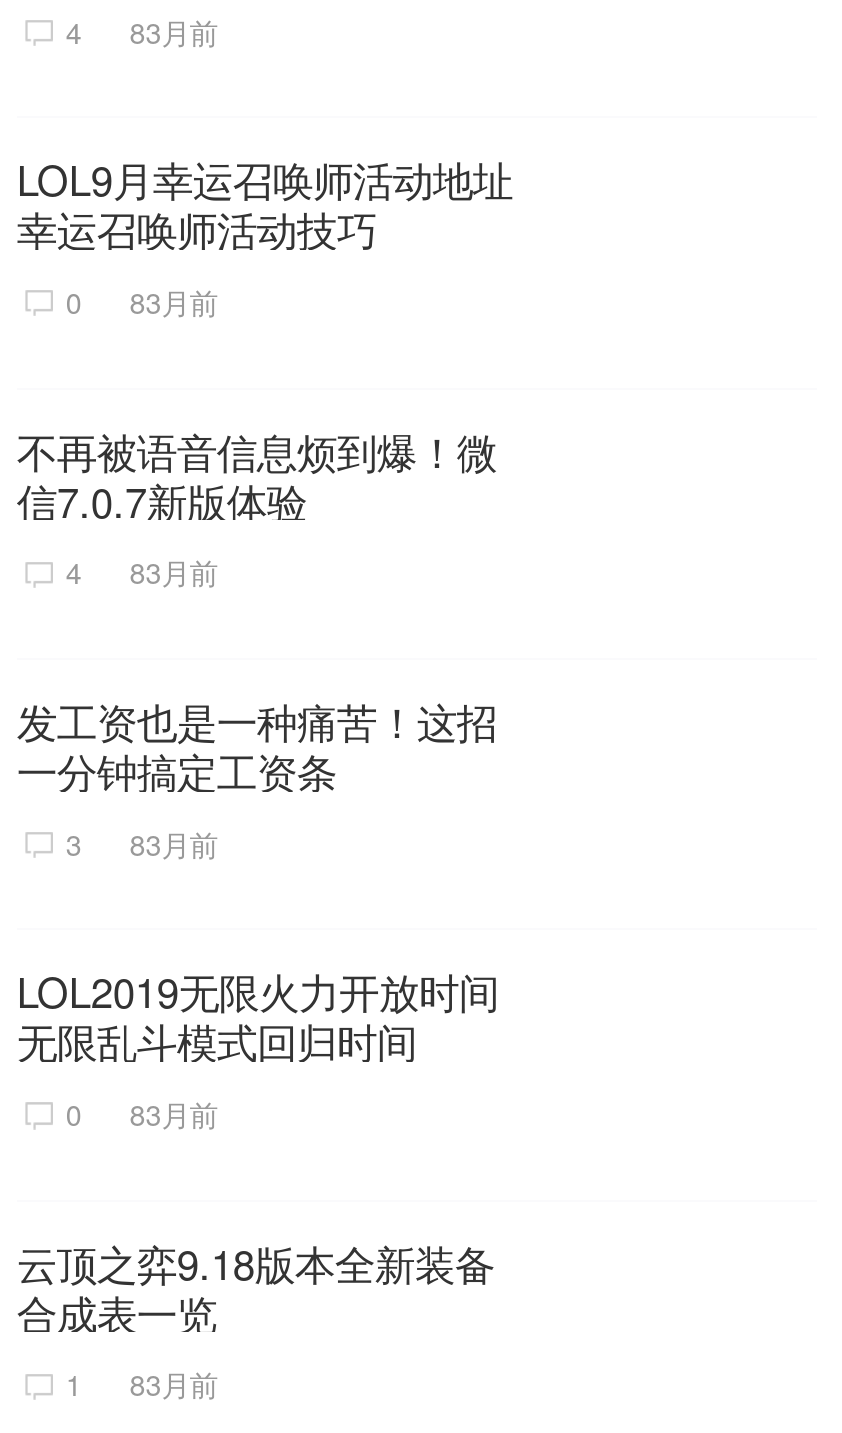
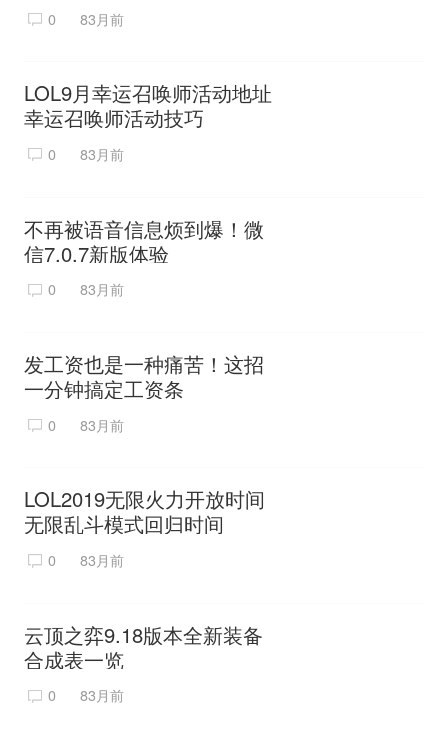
[66,11,217,51] 4 83月前 -> [48,9,124,29] 0 83月前
[66,553,217,593] 4 83月前 -> [48,279,124,299] 0 83月前
[66,823,217,863] 3 83月前 -> [48,415,124,435] 0 83月前
[66,1365,217,1405] 1 83月前 -> [48,685,124,705] 0 83月前

